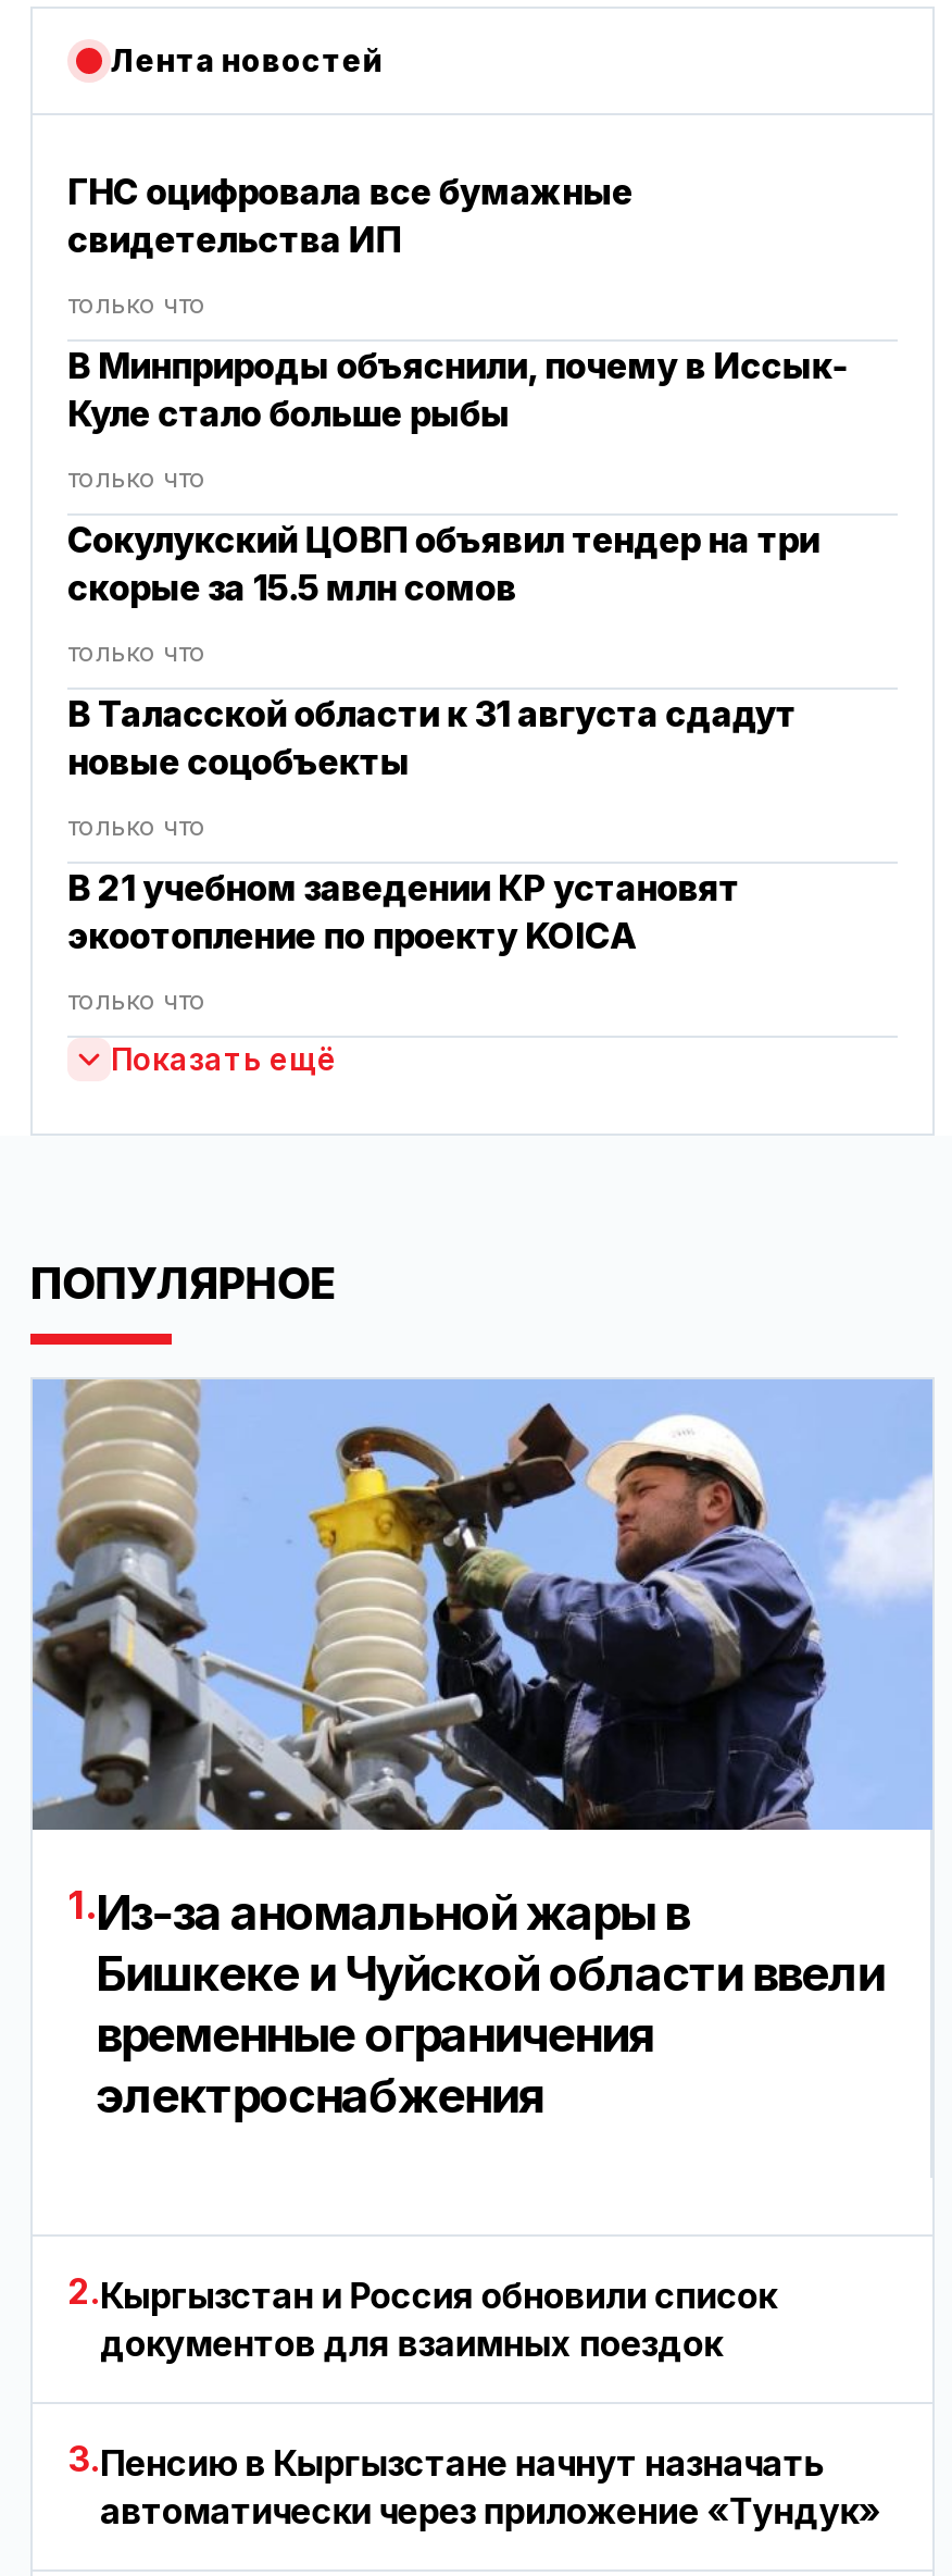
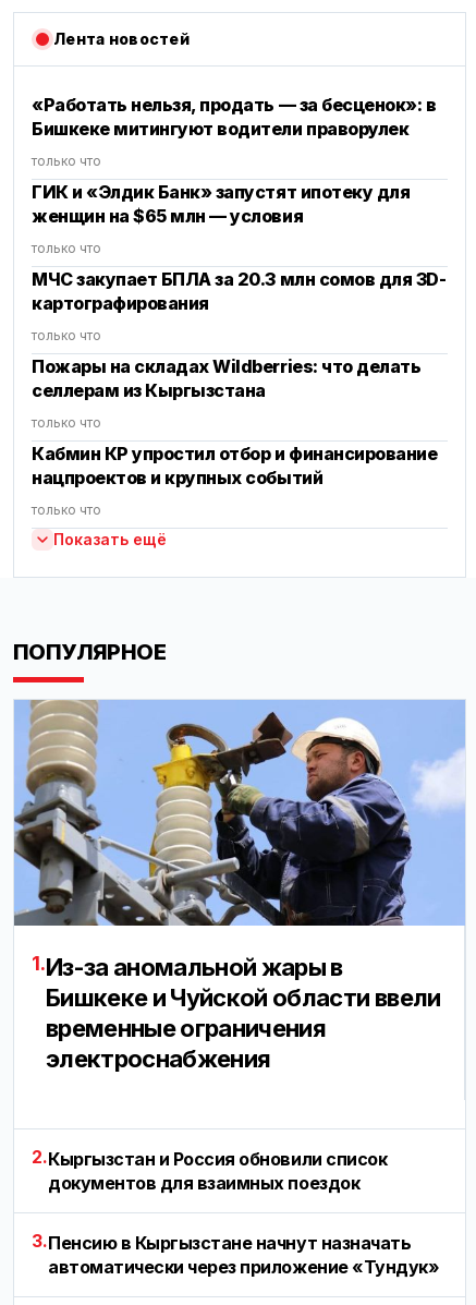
[67,170,632,262] ГНС оцифровала все бумажные | свидетельства ИП -> [32,94,436,140] «Работать нельзя, продать — за бесценок»: в | Бишкеке митингуют водители праворулек
[67,344,846,436] В Минприроды объяснили, почему в Иссык- | Куле стало больше рыбы -> [32,181,410,227] ГИК и «Элдик Банк» запустят ипотеку для | женщин на $65 млн — условия
[67,518,819,610] Сокулукский ЦОВП объявил тендер на три | скорые за 15.5 млн сомов -> [32,268,446,314] МЧС закупает БПЛА за 20.3 млн сомов для 3D- | картографирования
[67,692,796,784] В Таласской области к 31 августа сдадут | новые соцобъекты -> [32,356,421,401] Пожары на складах Wildberries: что делать | селлерам из Кыргызстана
[67,866,739,958] В 21 учебном заведении КР установят | экоотопление по проекту KOICA -> [32,443,437,489] Кабмин КР упростил отбор и финансирование | нацпроектов и крупных событий

